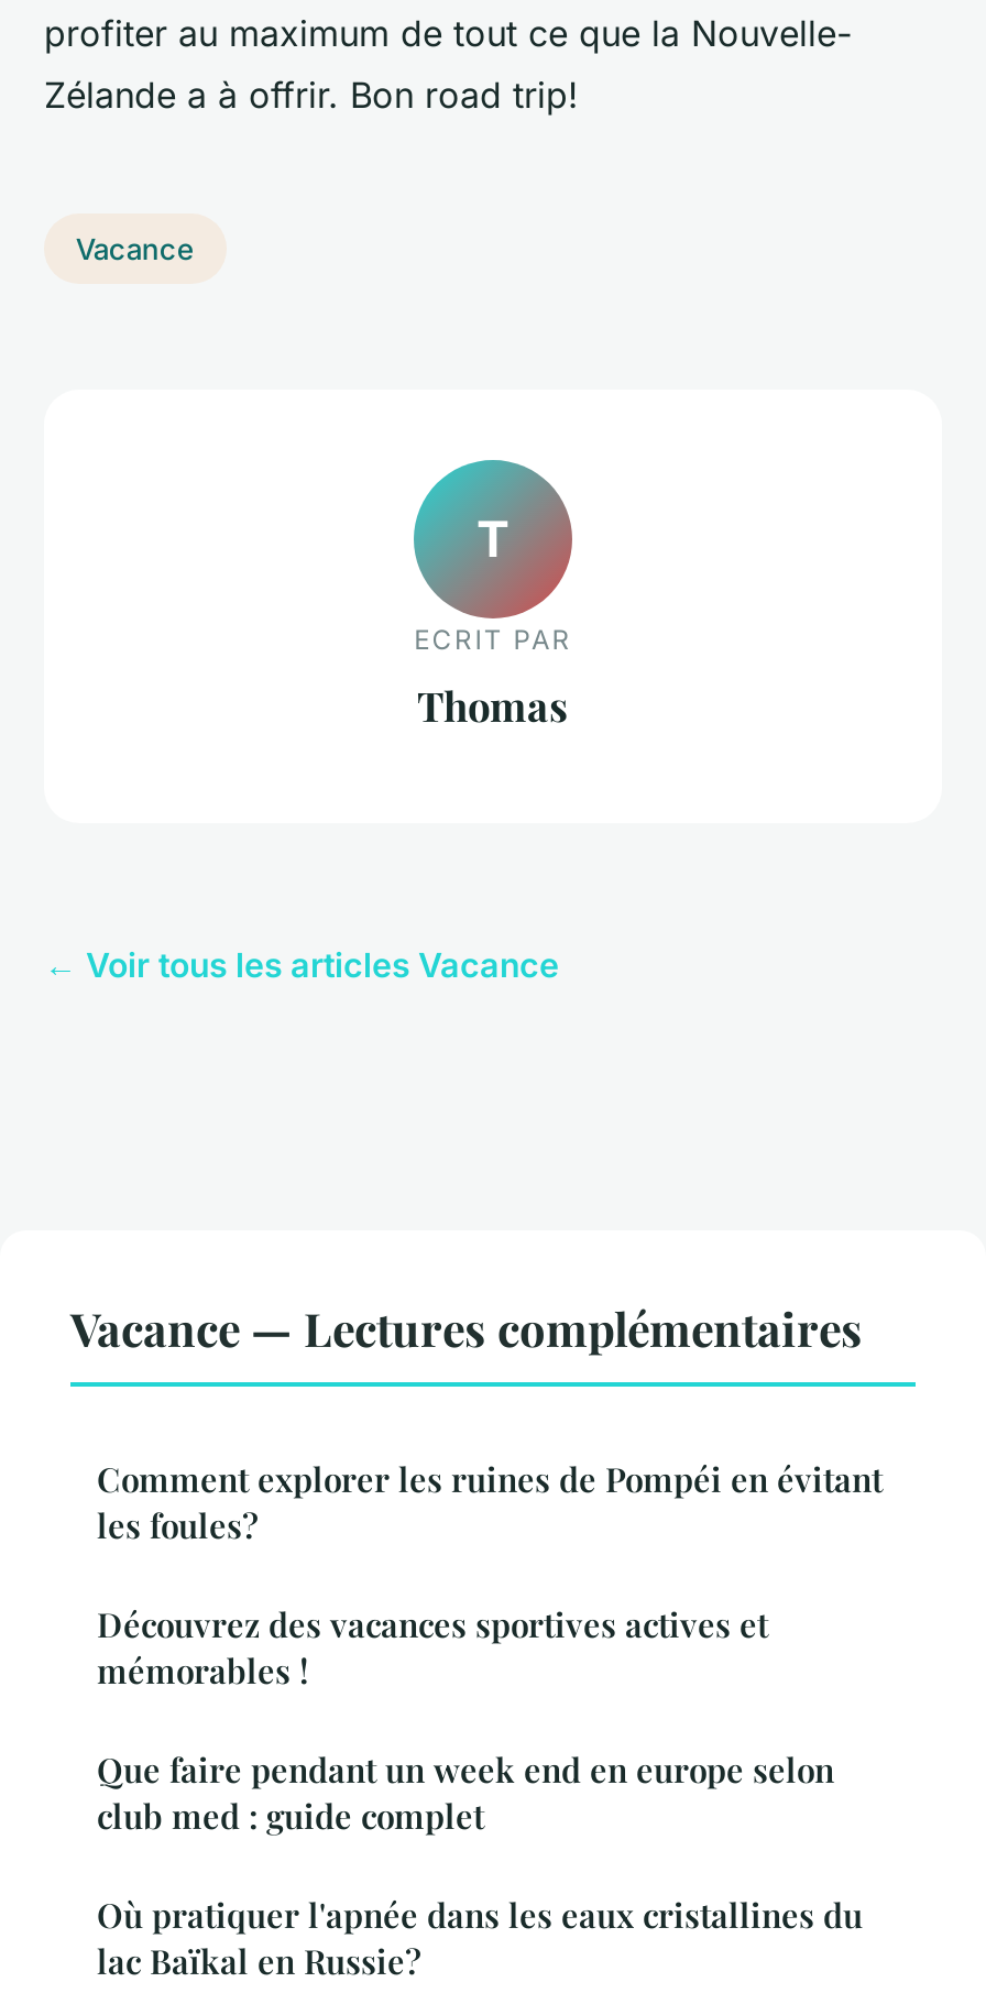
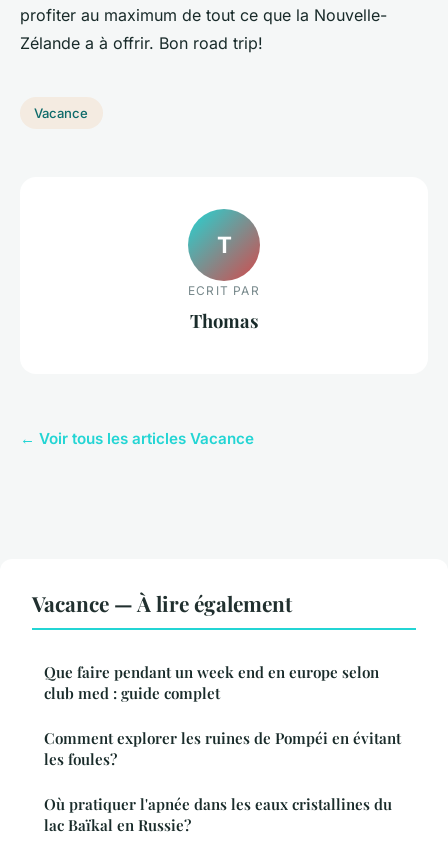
[70,1296,863,1693] Vacance — Lectures complémentaires | Découvrez des vacances sportives actives et | mémorables ! -> [32,589,292,617] Vacance — À lire également
moved [97,1457,883,1547] -> [44,728,401,769]: Comment explorer les ruines de Pompéi en évitant | les foules?
moved [97,1748,834,1838] -> [44,662,379,703]: Que faire pendant un week end en europe selon | club med : guide complet

